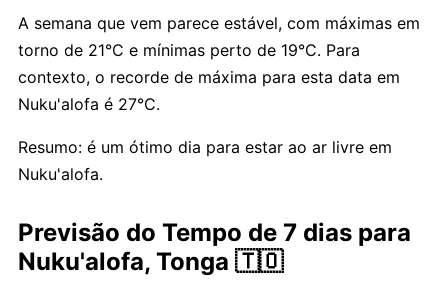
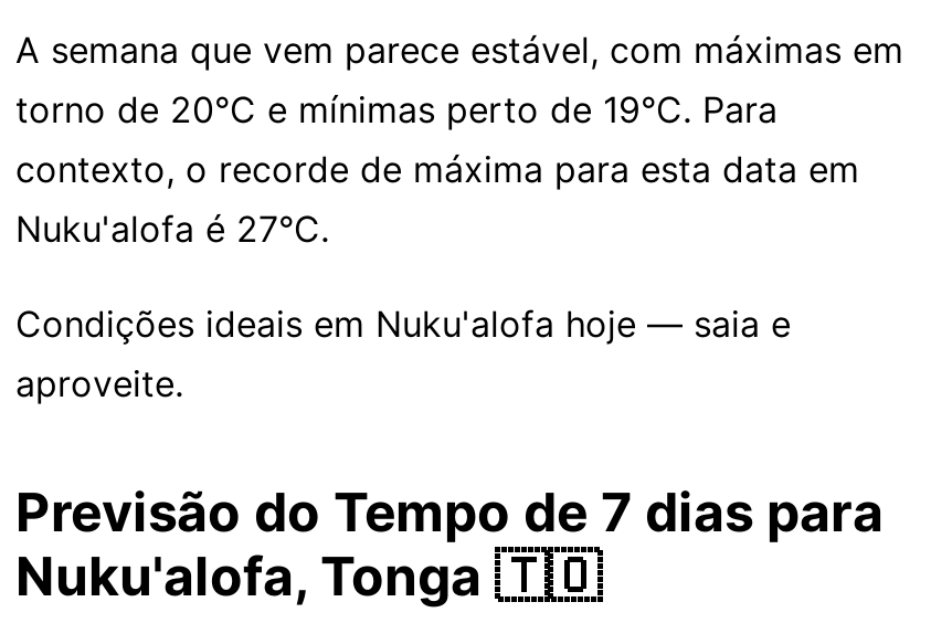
[18,40,360,60] torno de 21°C e mínimas perto de 19°C. Para -> [15,87,778,131] torno de 20°C e mínimas perto de 19°C. Para
[18,137,392,184] Resumo: é um ótimo dia para estar ao ar livre em | Nuku'alofa. -> [15,302,791,405] Condições ideais em Nuku'alofa hoje — saia e | aproveite.

